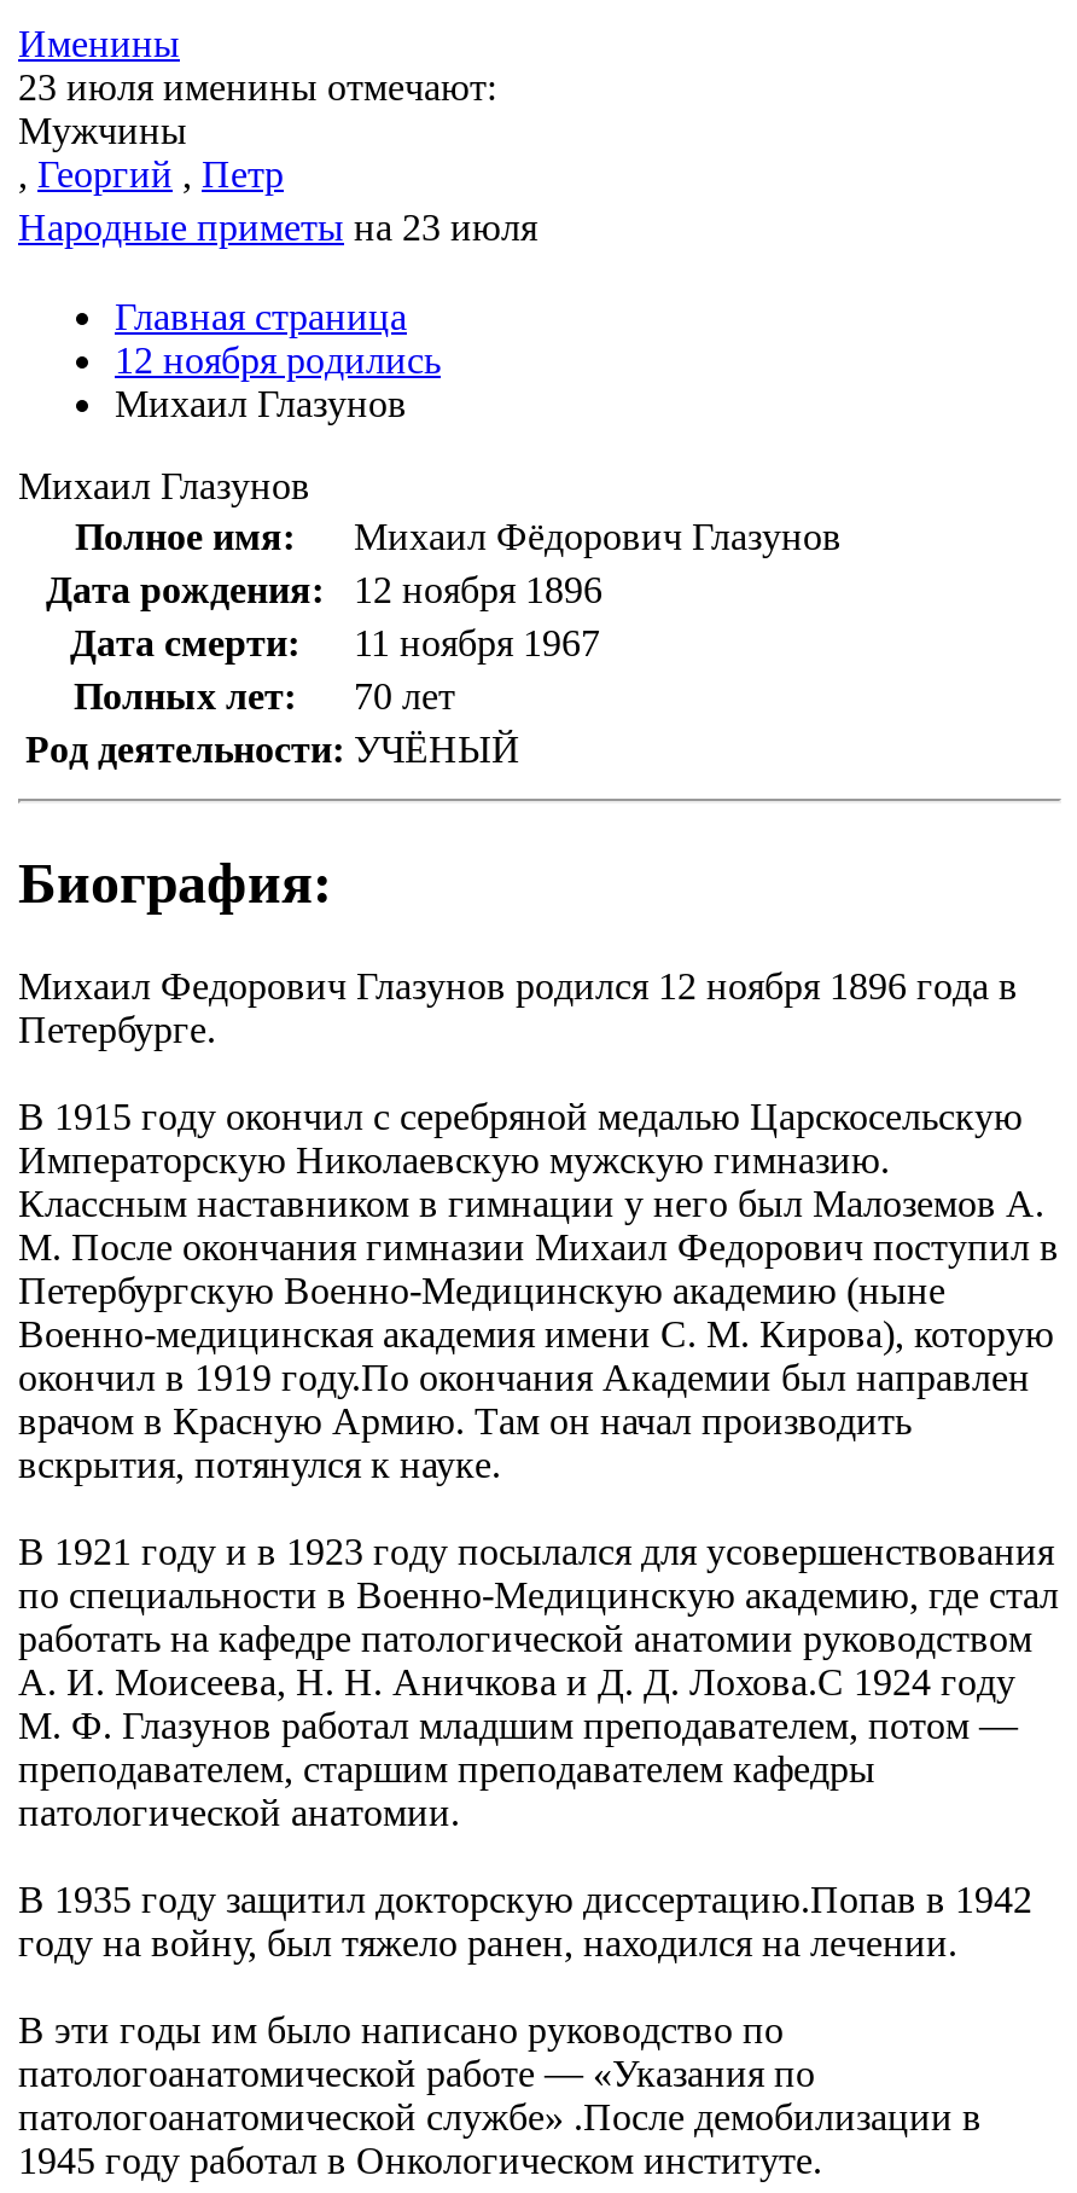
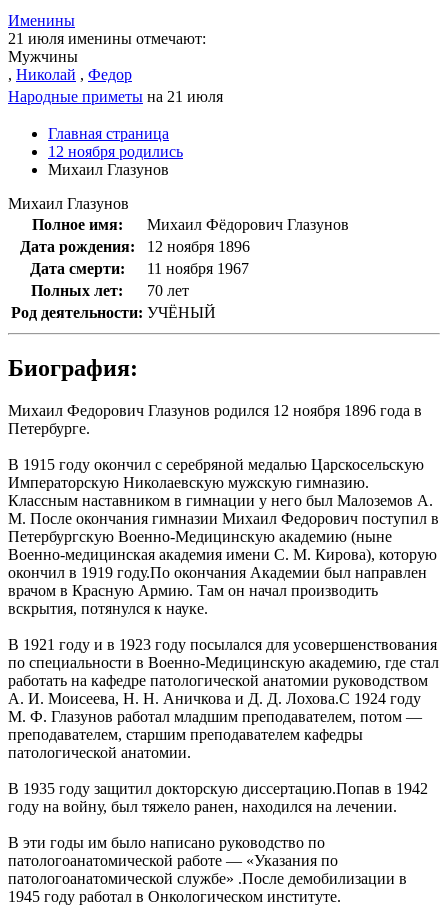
[18,66,496,108] 23 июля именины отмечают: -> [8,30,206,47] 21 июля именины отмечают:
[18,153,537,248] , Георгий , Петр | Народные приметы на 23 июля -> [8,66,223,105] , Николай , Федор | Народные приметы на 21 июля

